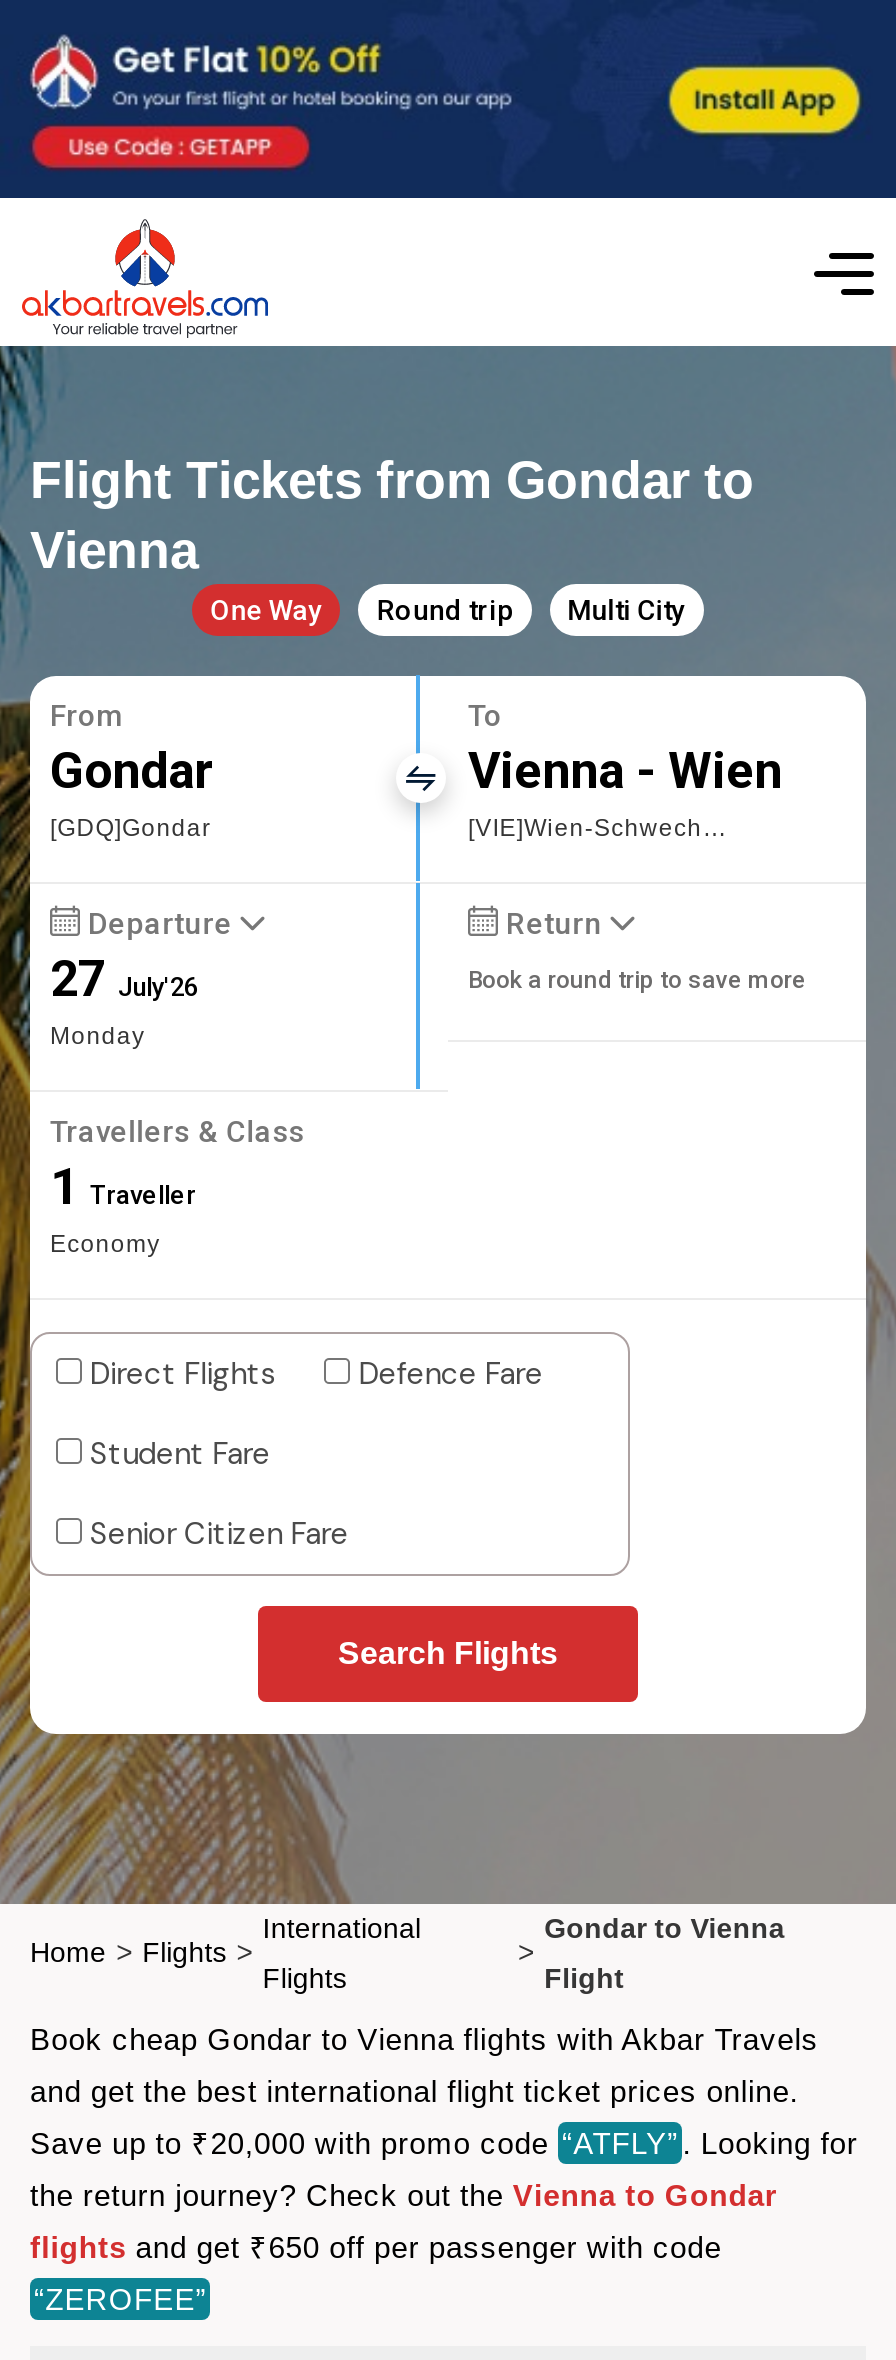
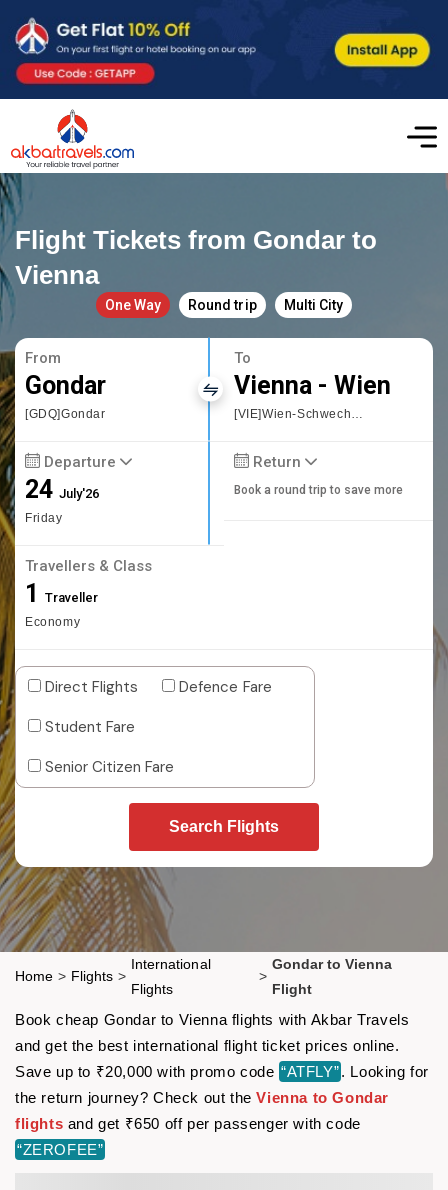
[50,950,198,1050] 27 July'26 | Monday -> [25,475,99,525] 24 July'26 | Friday

